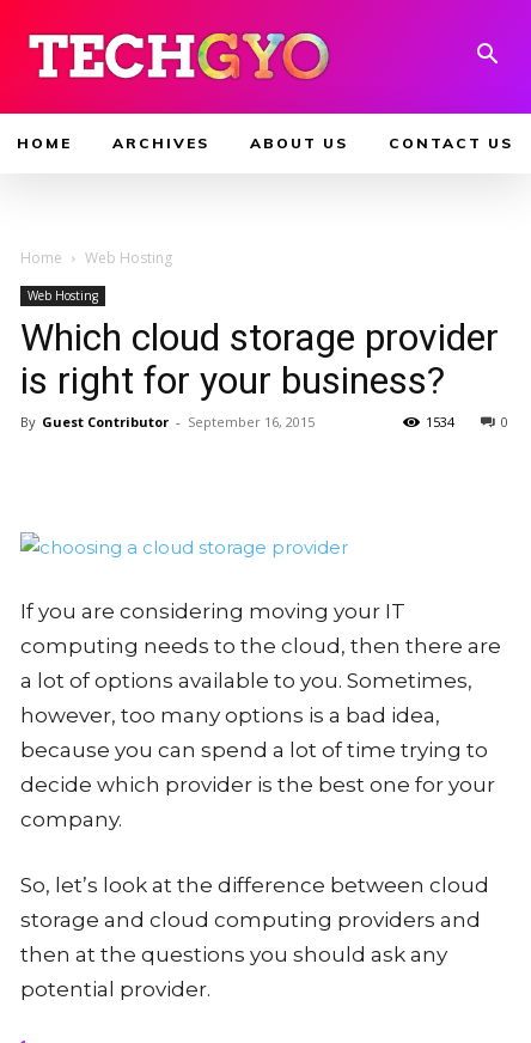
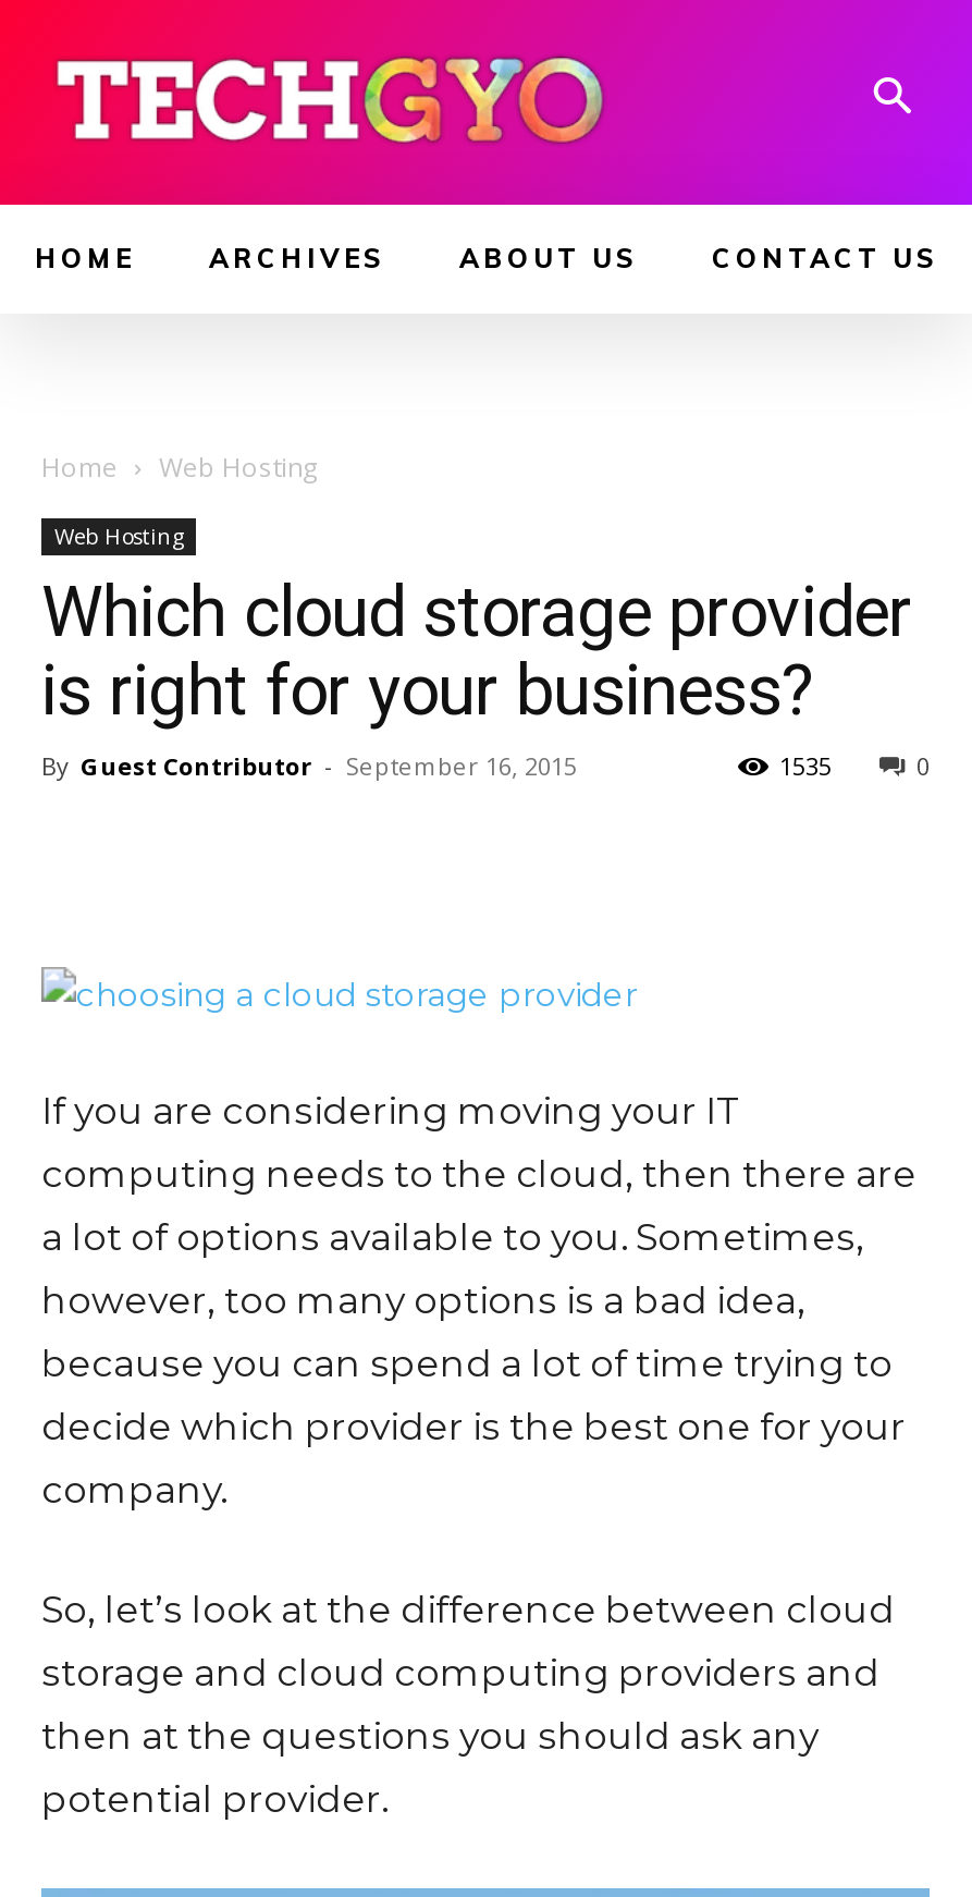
[426,412,454,430] 1534 -> [779,749,832,781] 1535

